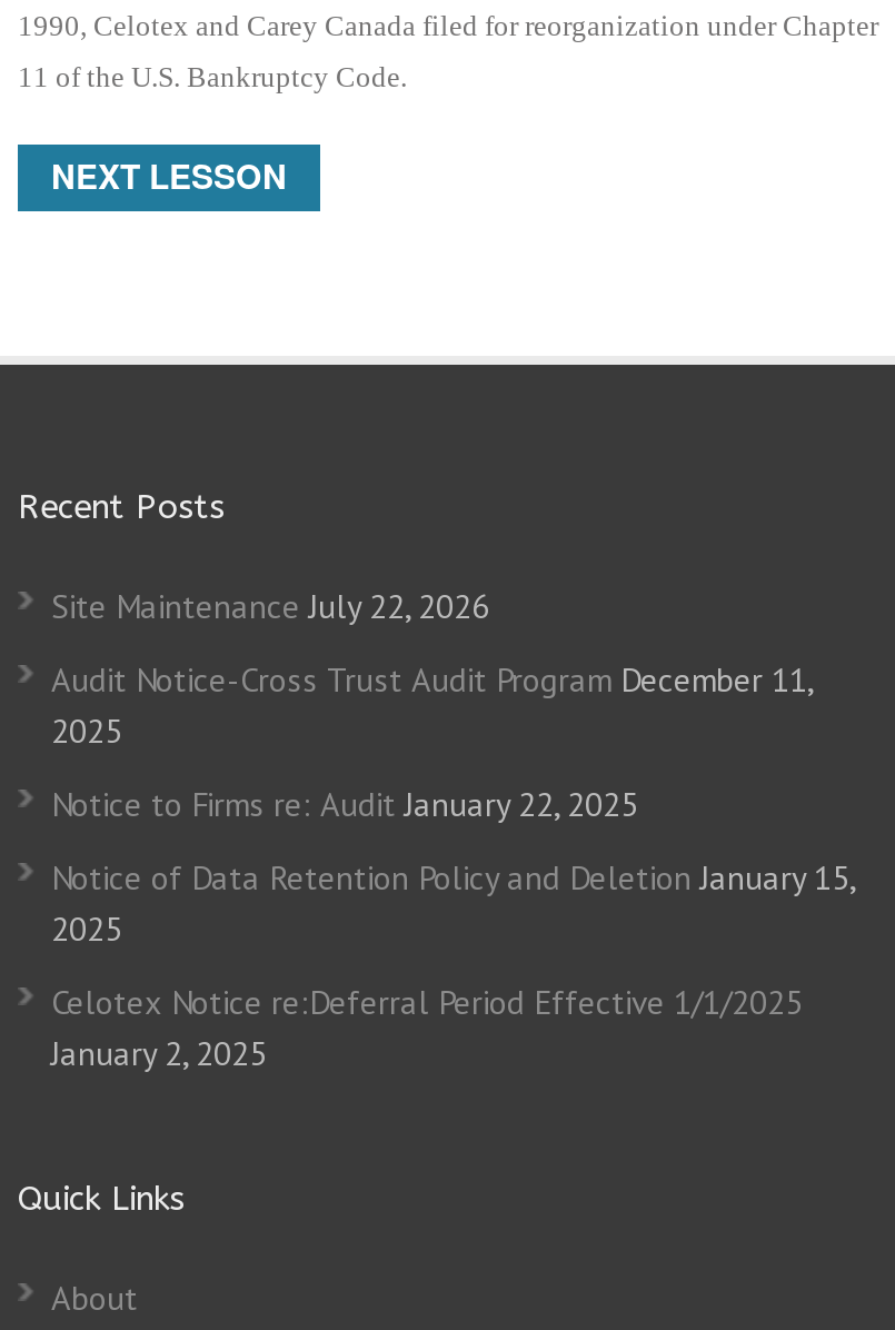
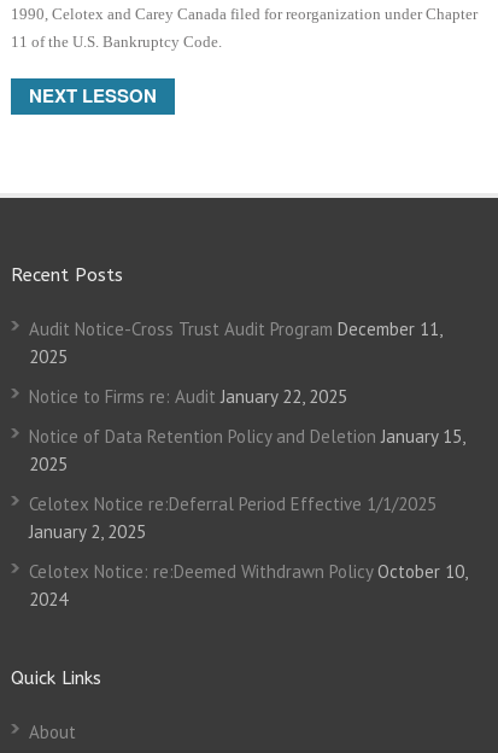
[51,585,489,627] Site Maintenance July 22, 2026 -> none
moved [51,658,854,1074] -> [29,317,464,543]: Audit Notice-Cross Trust Audit Program December 11, | 2025 | Notice to Firms re: Audit January 22, 2025 | Notice of Data Retention Policy and Deletion January 15, | 2025 | Celotex Notice re:Deferral Period Effective 1/1/2025 | January 2, 2025
none -> [29,560,467,611] Celotex Notice: re:Deemed Withdrawn Policy October 10, | 2024

